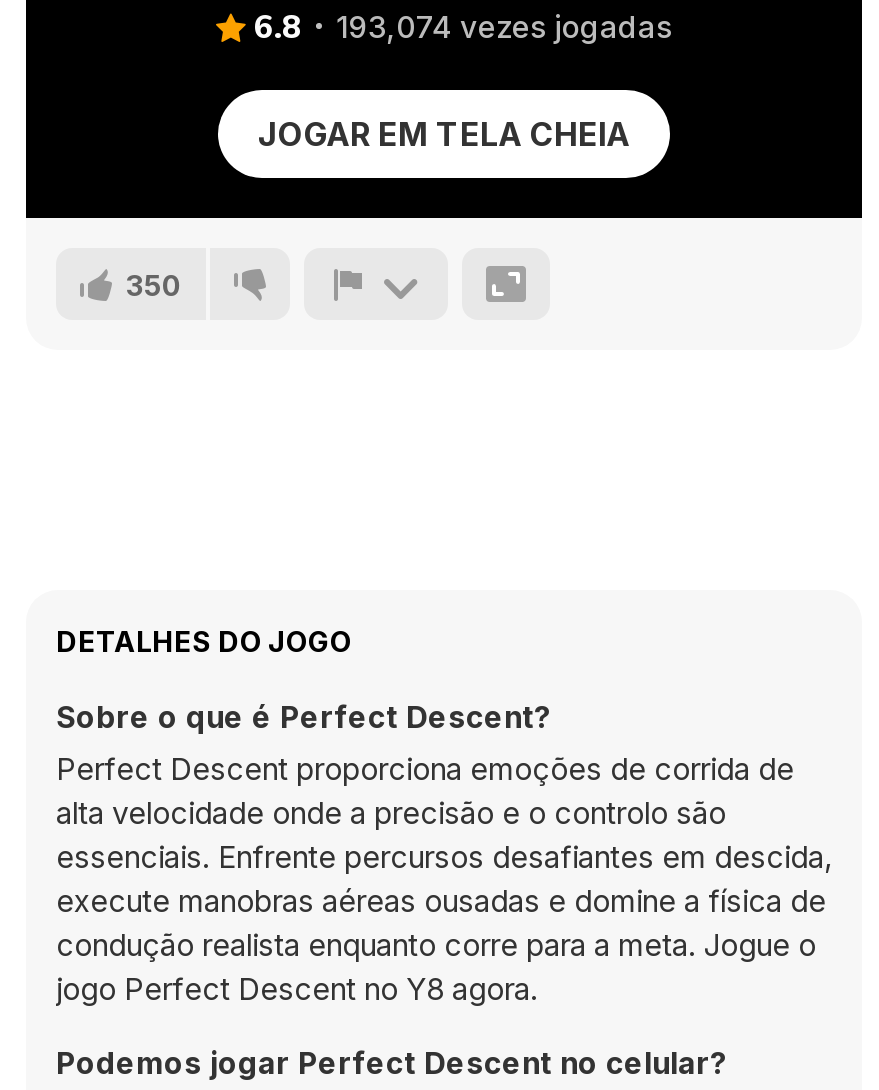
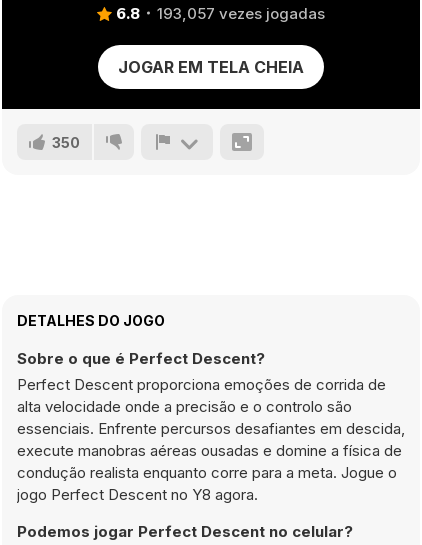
[336,8,672,46] 193,074 vezes jogadas -> [157,4,325,23] 193,057 vezes jogadas

